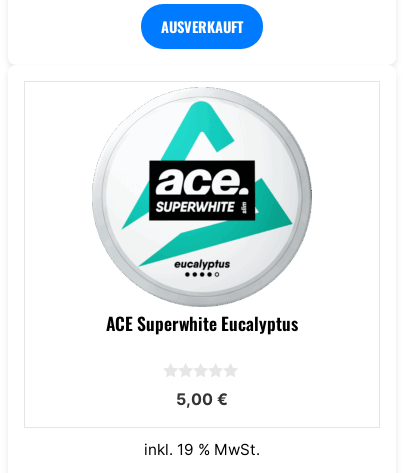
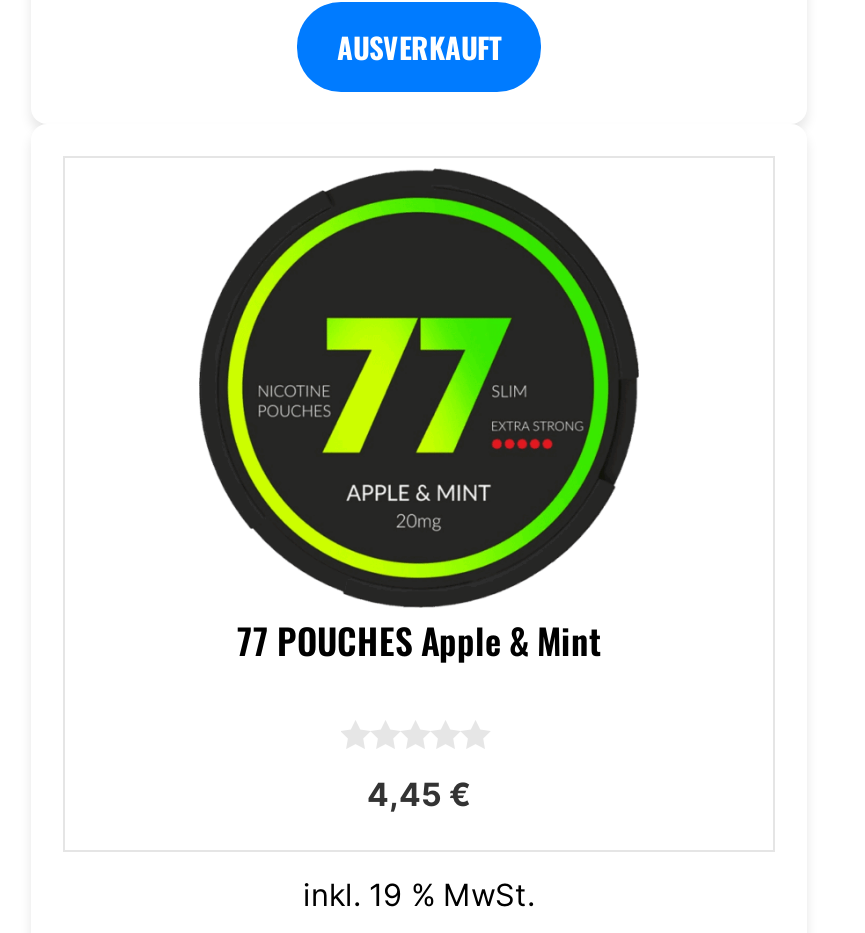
[92,88,311,336] [image] | ACE Superwhite Eucalyptus -> [197,168,639,667] [image] | 77 POUCHES Apple & Mint
[176,389,228,409] 5,00 € -> [367,773,471,813] 4,45 €

